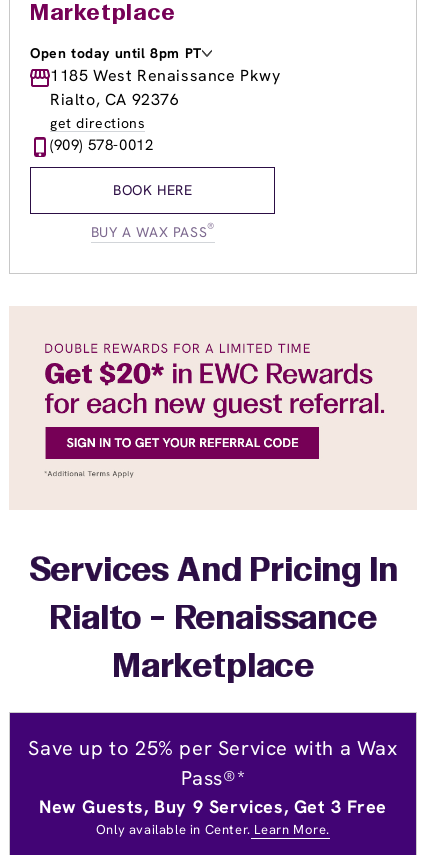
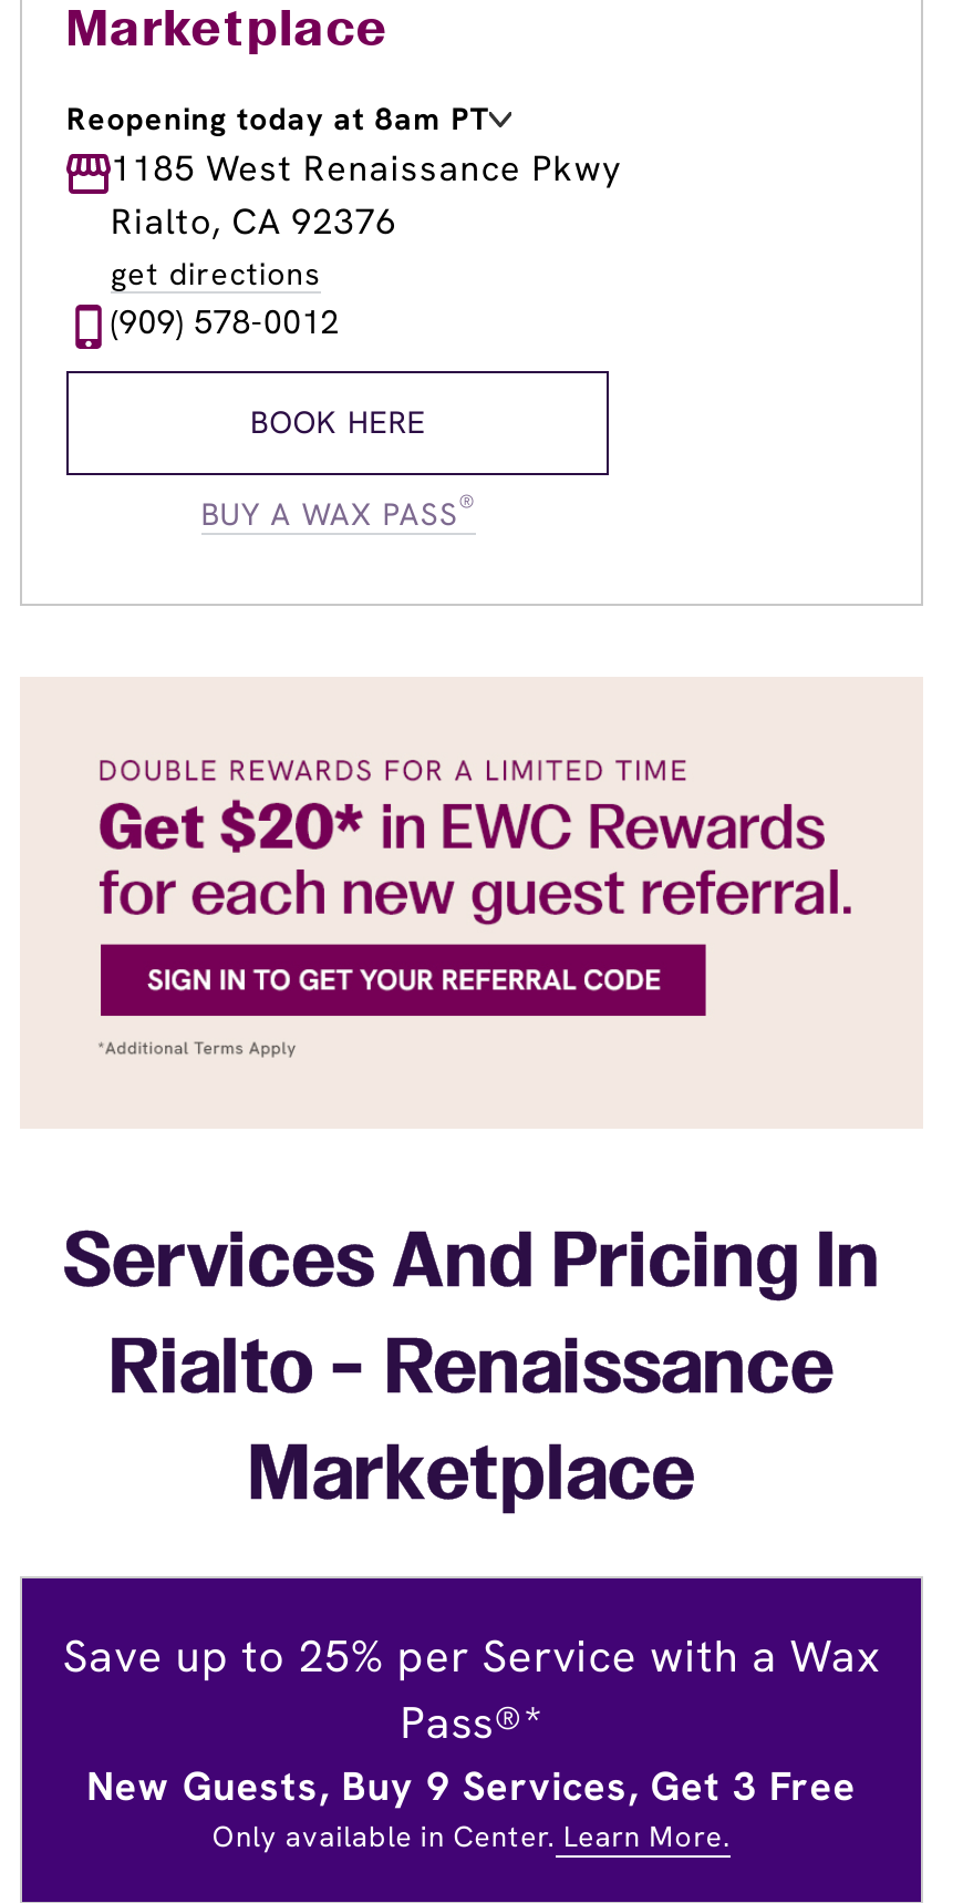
[30,44,202,62] Open today until 8pm PT -> [66,98,489,138] Reopening today at 8am PT

